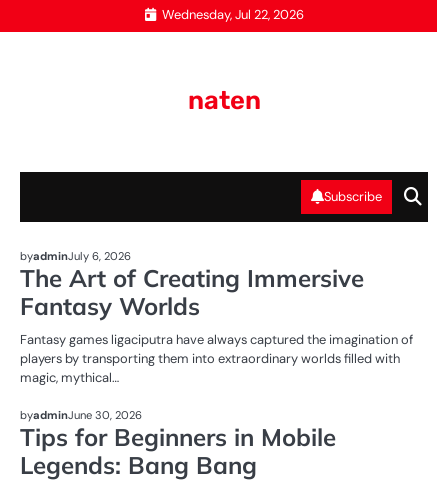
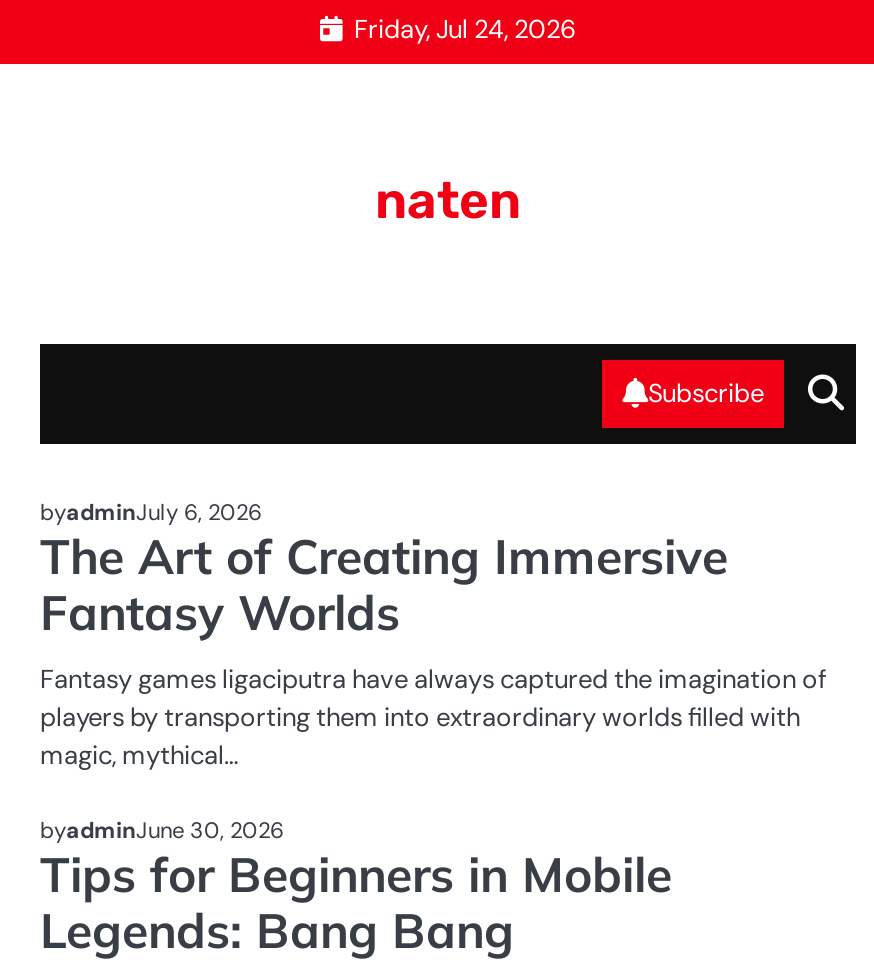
[161,5,303,22] Wednesday, Jul 22, 2026 -> [354,11,576,45] Friday, Jul 24, 2026

